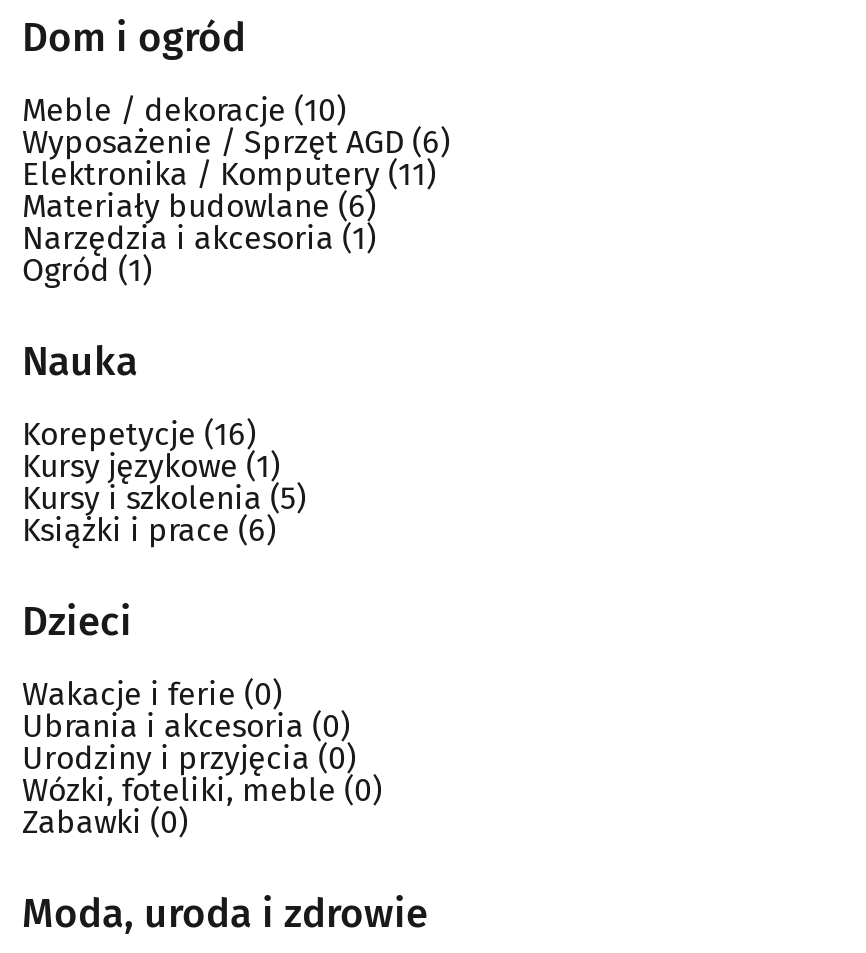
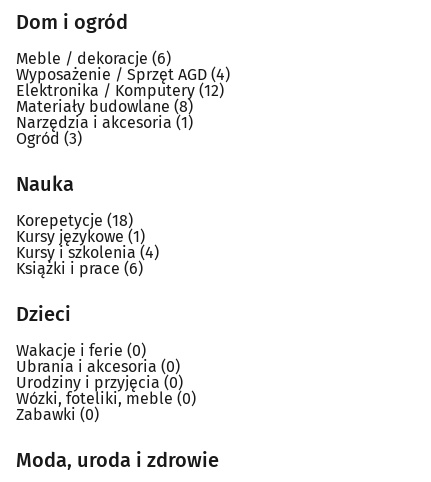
[22,92,346,130] Meble / dekoracje (10) -> [16,48,171,67] Meble / dekoracje (6)
[22,124,450,162] Wyposażenie / Sprzęt AGD (6) -> [16,64,230,83] Wyposażenie / Sprzęt AGD (4)
[22,156,436,194] Elektronika / Komputery (11) -> [16,80,224,99] Elektronika / Komputery (12)
[22,188,376,226] Materiały budowlane (6) -> [16,96,193,115] Materiały budowlane (8)
[22,252,152,290] Ogród (1) -> [16,128,82,147] Ogród (3)
[22,416,256,454] Korepetycje (16) -> [16,210,133,229] Korepetycje (18)
[22,480,306,518] Kursy i szkolenia (5) -> [16,242,159,261] Kursy i szkolenia (4)

